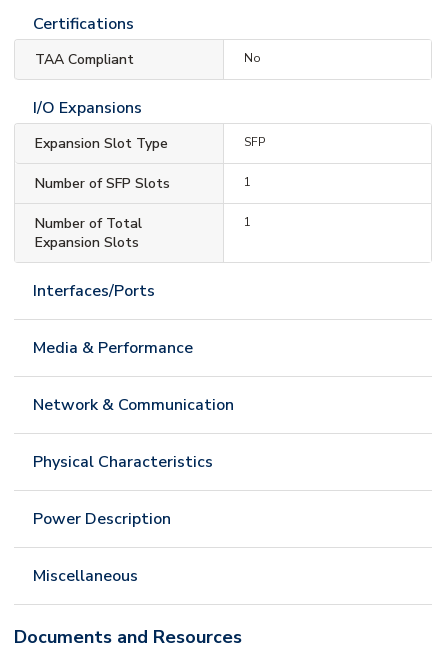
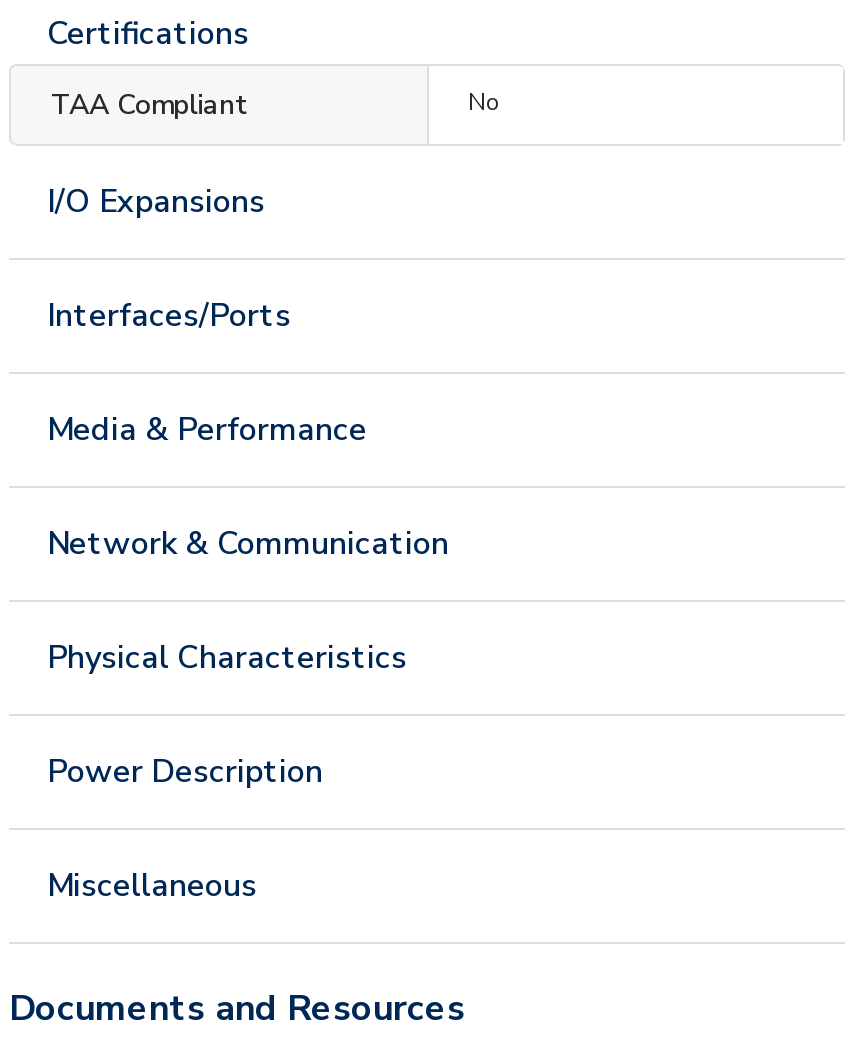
[35,134,264,252] Expansion Slot Type | SFP | Number of SFP Slots | 1 | Number of Total | Expansion Slots -> none
[243,214,250,230] 1 -> none

